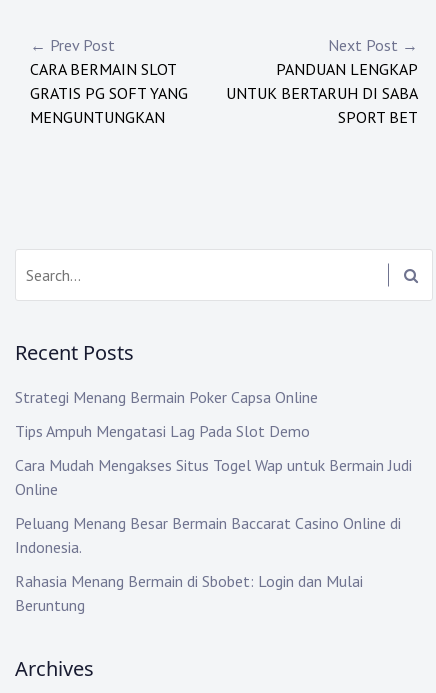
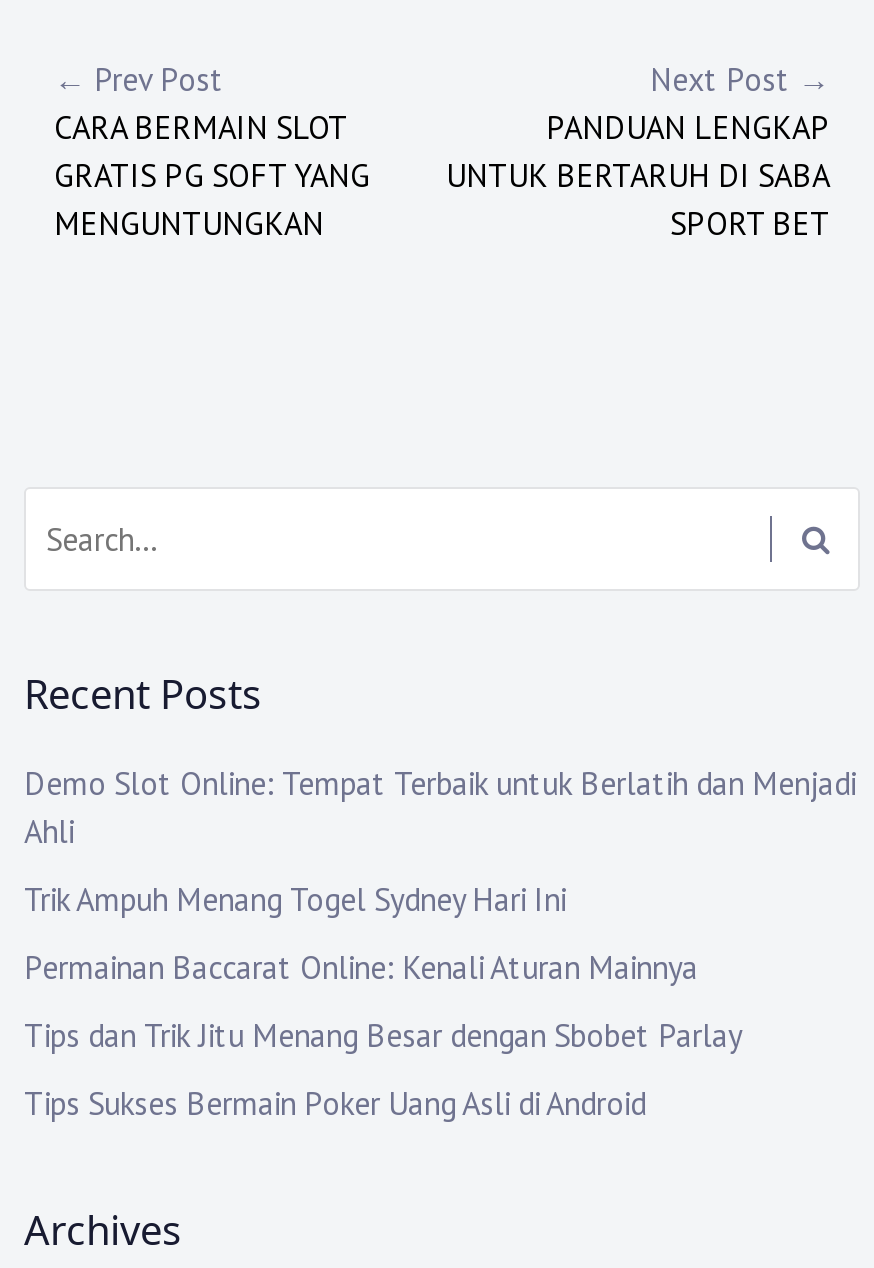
[15,387,318,407] Strategi Menang Bermain Poker Capsa Online -> [24,764,856,852] Demo Slot Online: Tempat Terbaik untuk Berlatih dan Menjadi | Ahli
[15,421,310,441] Tips Ampuh Mengatasi Lag Pada Slot Demo -> [24,880,566,920] Trik Ampuh Menang Togel Sydney Hari Ini
[15,455,412,499] Cara Mudah Mengakses Situs Togel Wap untuk Bermain Judi | Online -> [24,948,698,988] Permainan Baccarat Online: Kenali Aturan Mainnya
[15,513,401,557] Peluang Menang Besar Bermain Baccarat Casino Online di | Indonesia. -> [24,1016,742,1056] Tips dan Trik Jitu Menang Besar dengan Sbobet Parlay
[15,571,363,615] Rahasia Menang Bermain di Sbobet: Login dan Mulai | Beruntung -> [24,1084,646,1124] Tips Sukses Bermain Poker Uang Asli di Android

